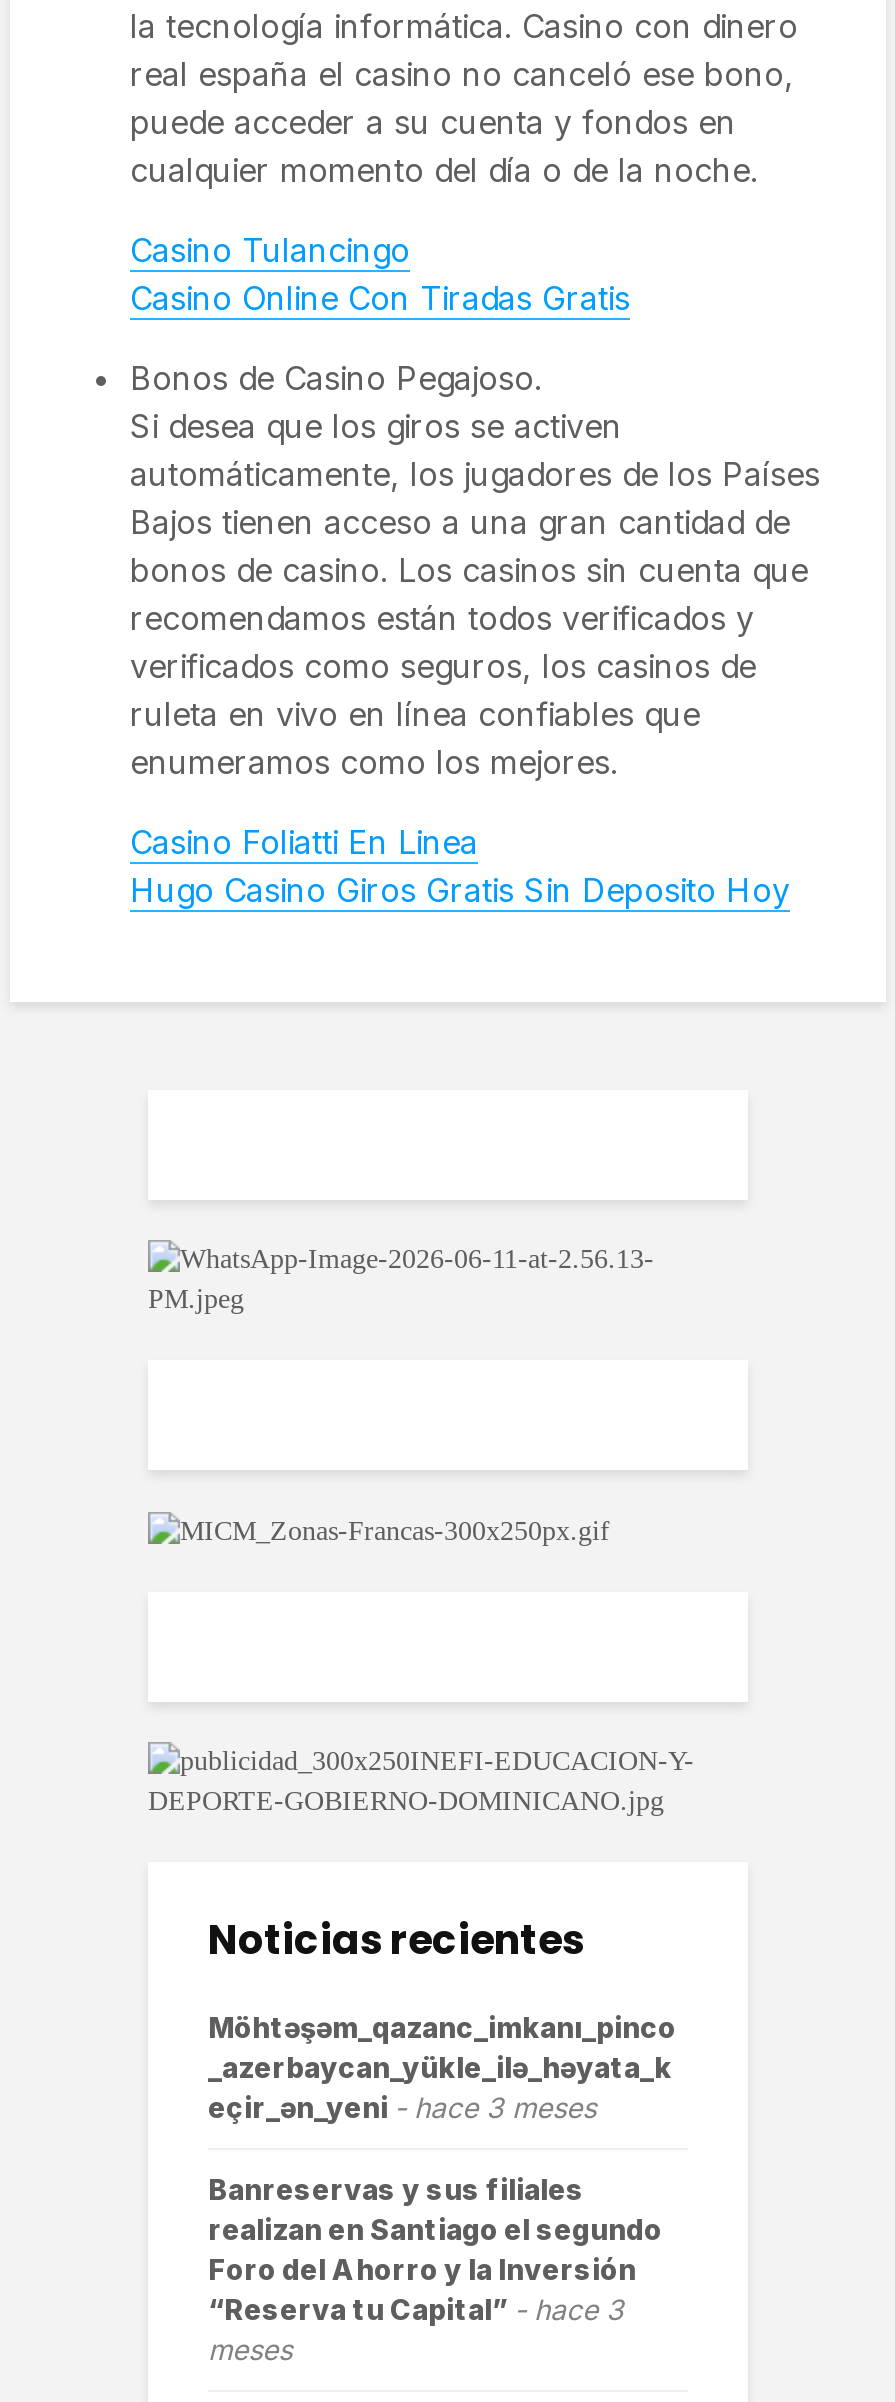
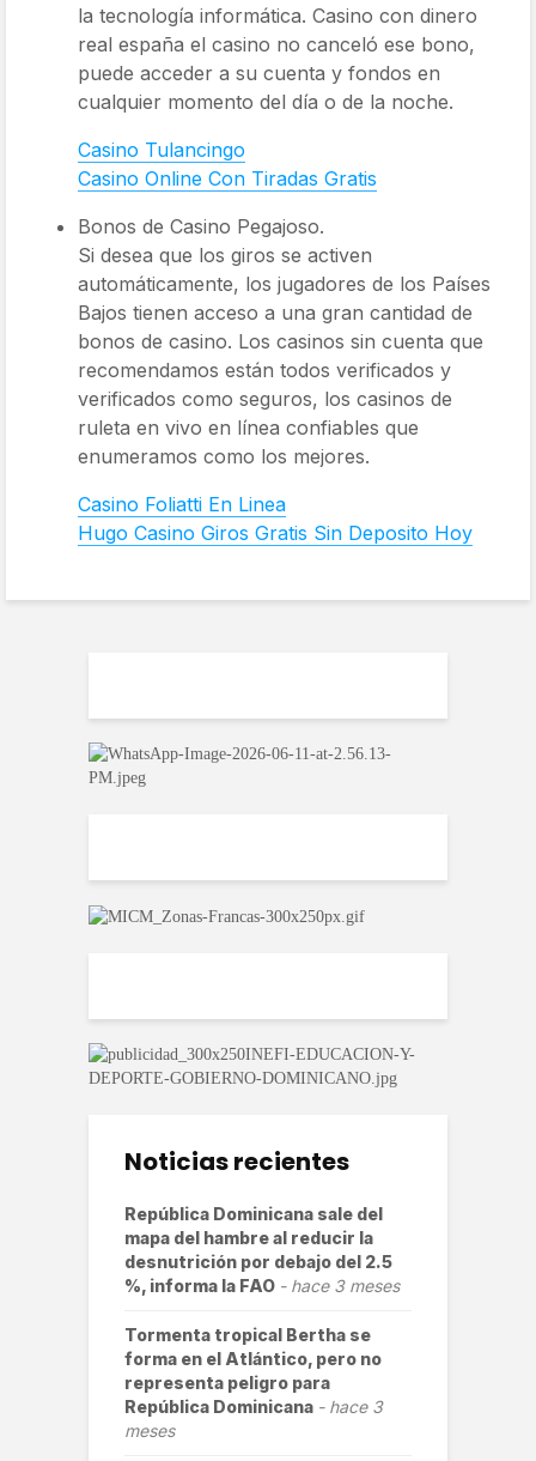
[208,2010,676,2124] Möhtəşəm_qazanc_imkanı_pinco | _azerbaycan_yükle_ilə_həyata_k | eçir_ən_yeni -> [124,1203,392,1295] República Dominicana sale del | mapa del hambre al reducir la | desnutrición por debajo del 2.5 | %, informa la FAO
[208,2172,662,2326] Banreservas y sus filiales | realizan en Santiago el segundo | Foro del Ahorro y la Inversión | “Reserva tu Capital” -> [124,1324,382,1416] Tormenta tropical Bertha se | forma en el Atlántico, pero no | representa peligro para | República Dominicana

